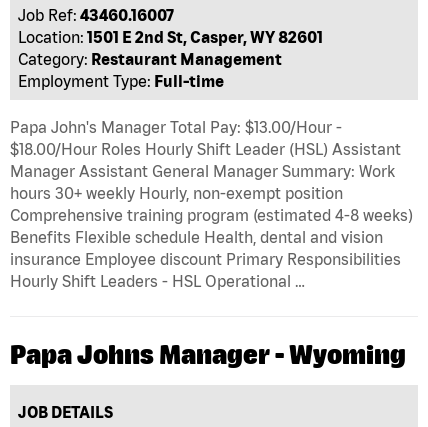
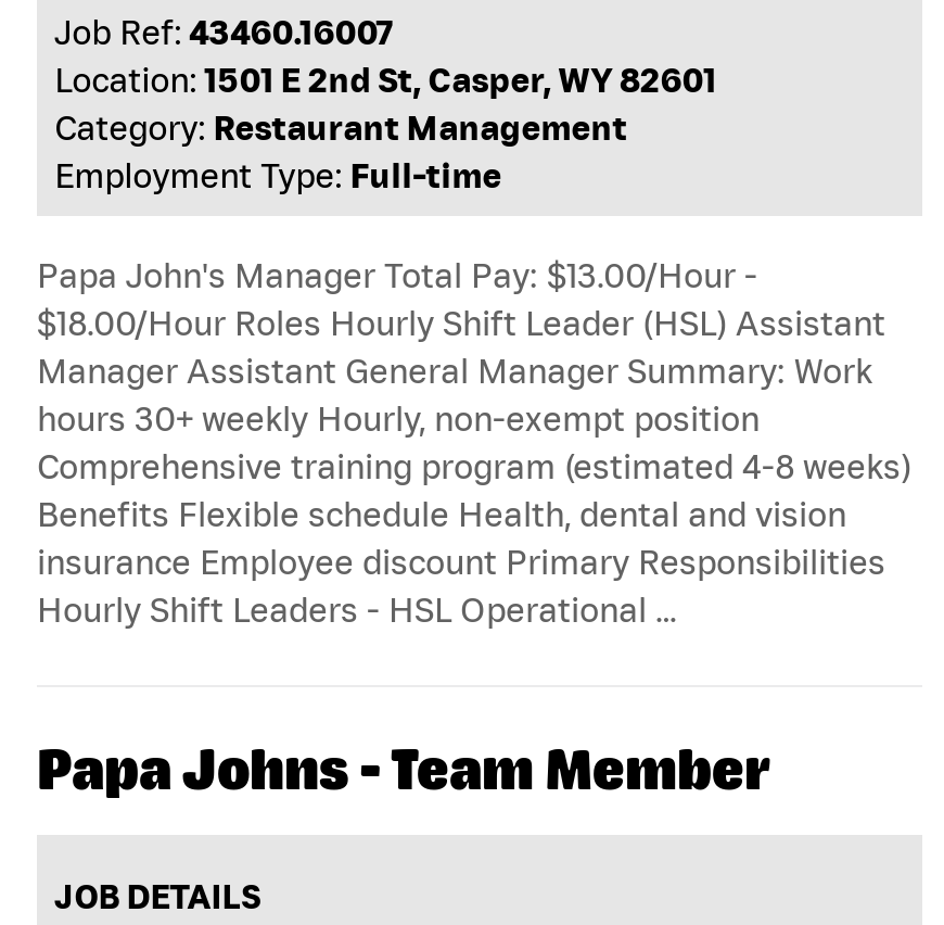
[10,340,406,369] Papa Johns Manager - Wyoming -> [37,738,770,801] Papa Johns - Team Member

